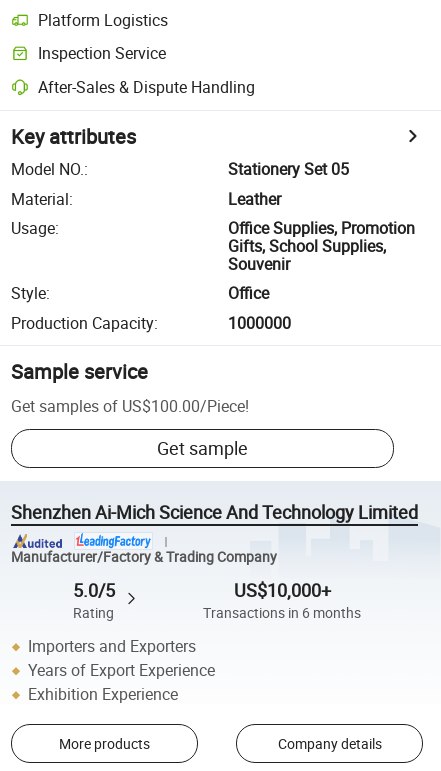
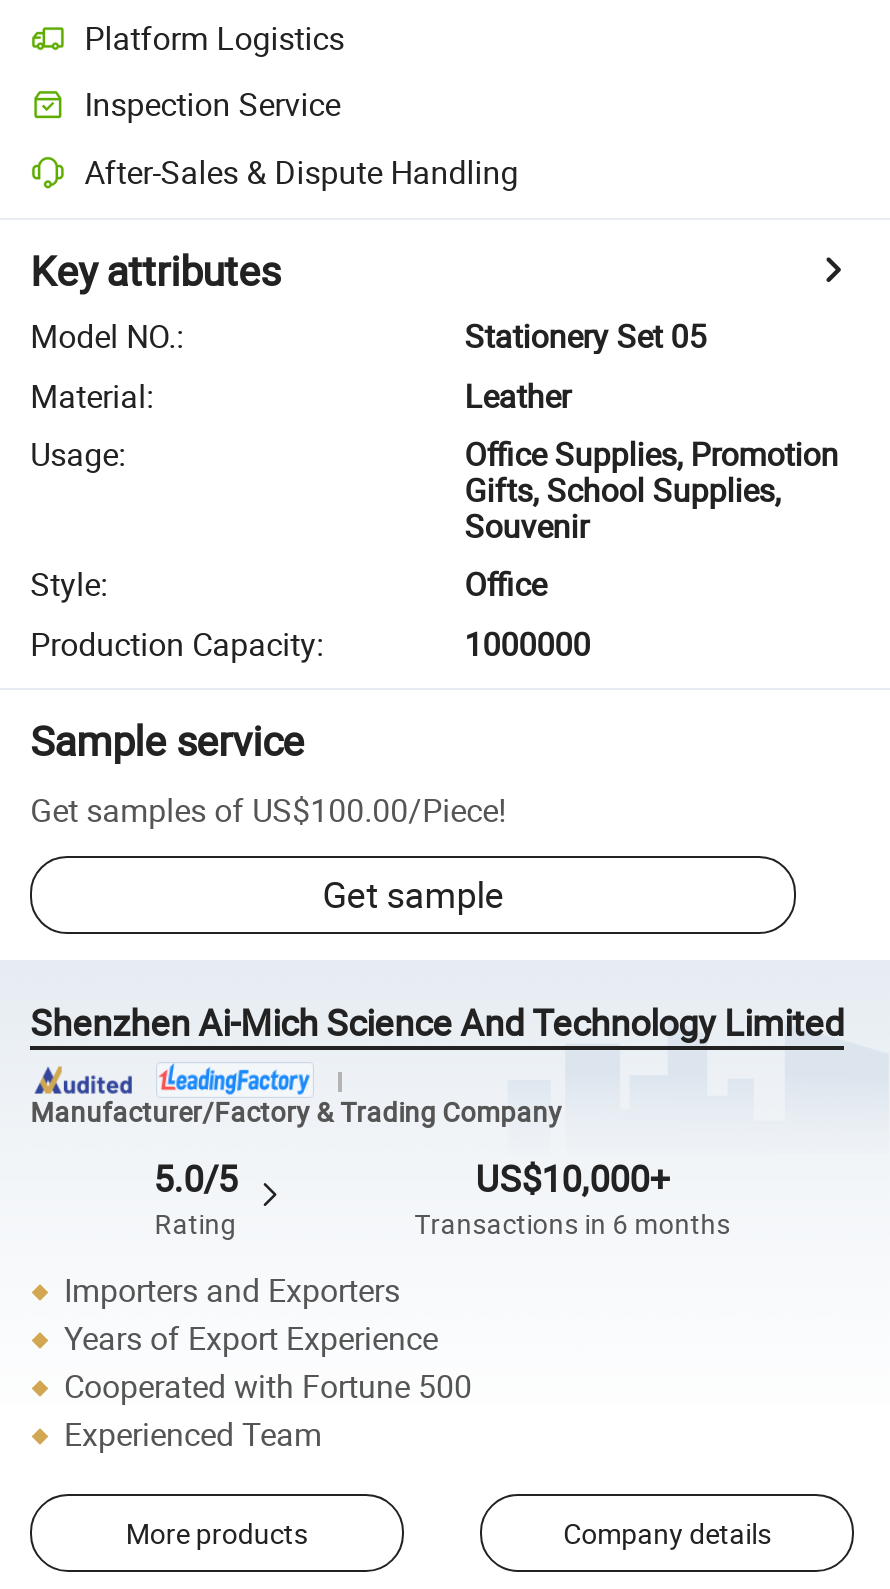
[28,683,178,705] Exhibition Experience -> [64,1364,472,1456] Cooperated with Fortune 500 | Experienced Team

